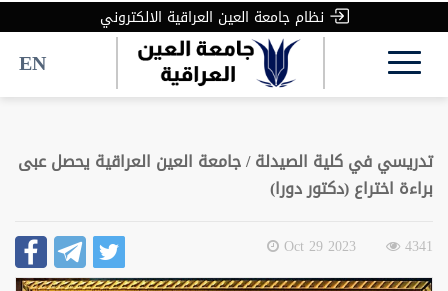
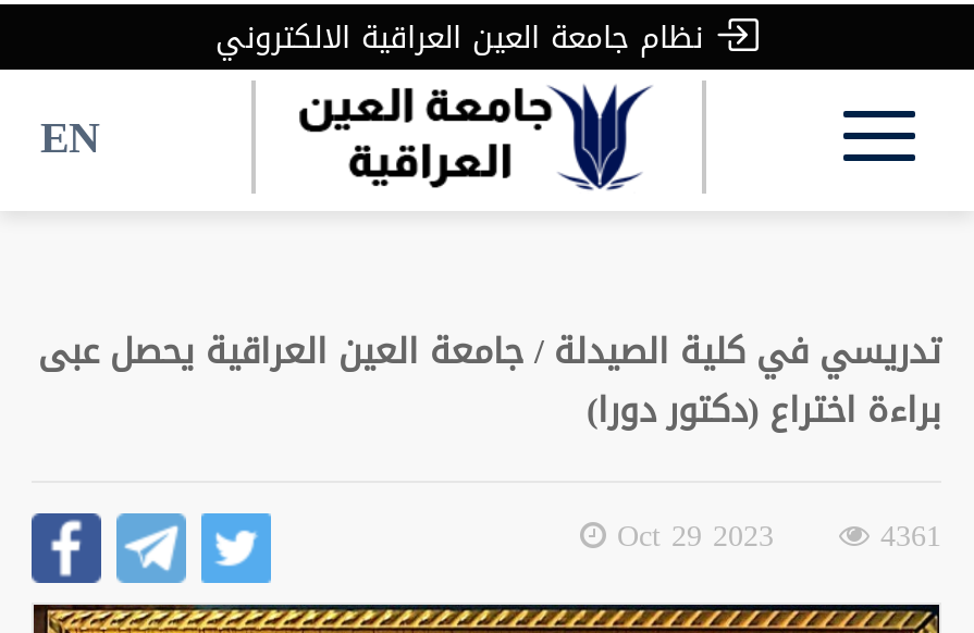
[405,233,433,260] 4341 -> [880,506,941,565] 4361

